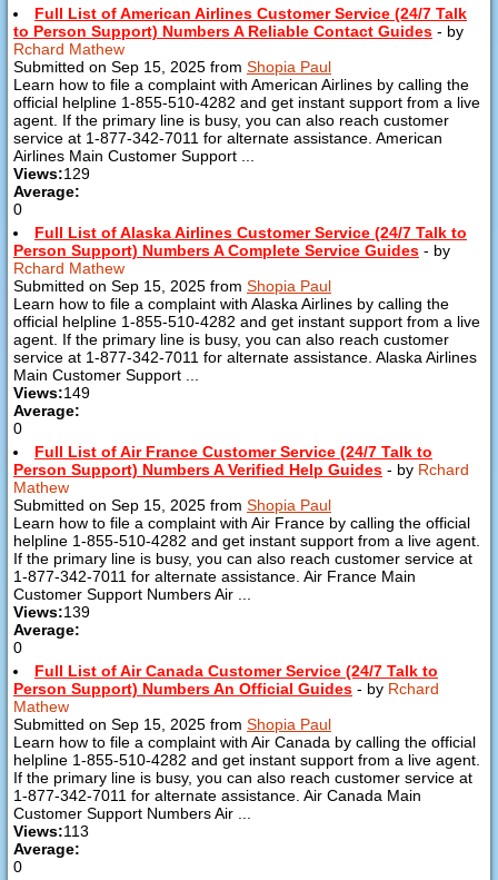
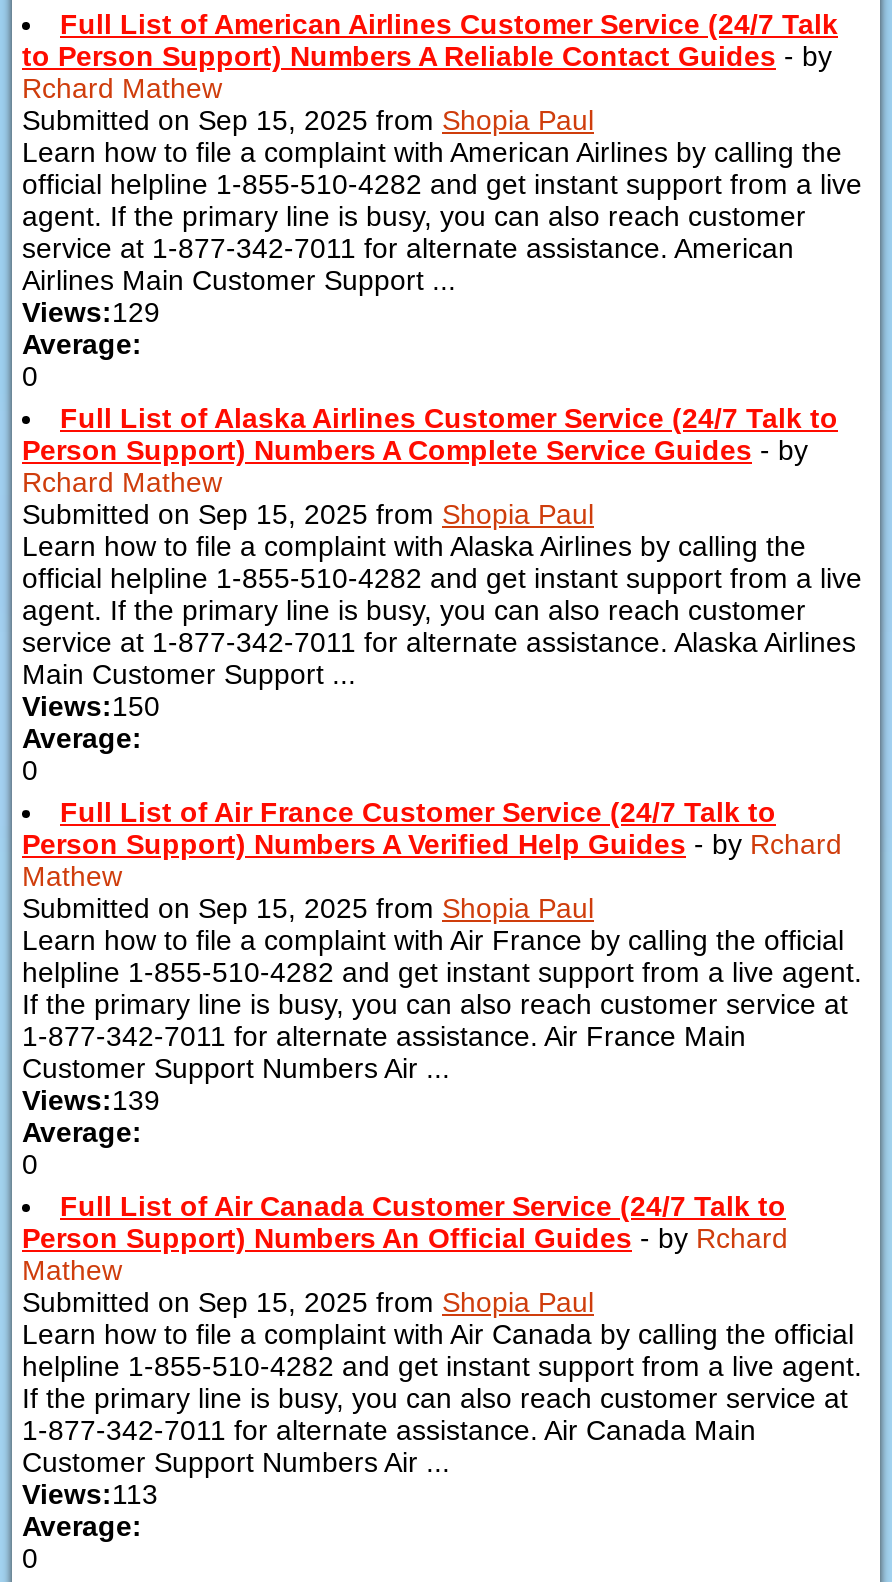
[13,384,90,402] Views:149 -> [22,690,160,722] Views:150

